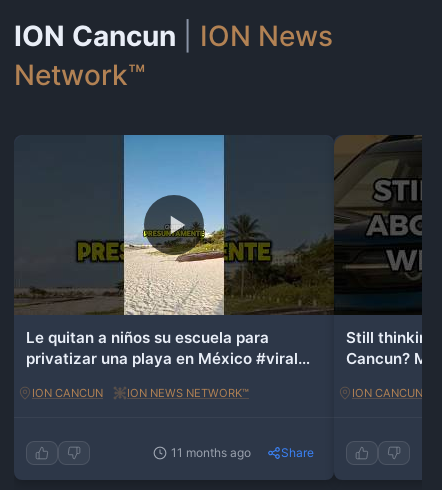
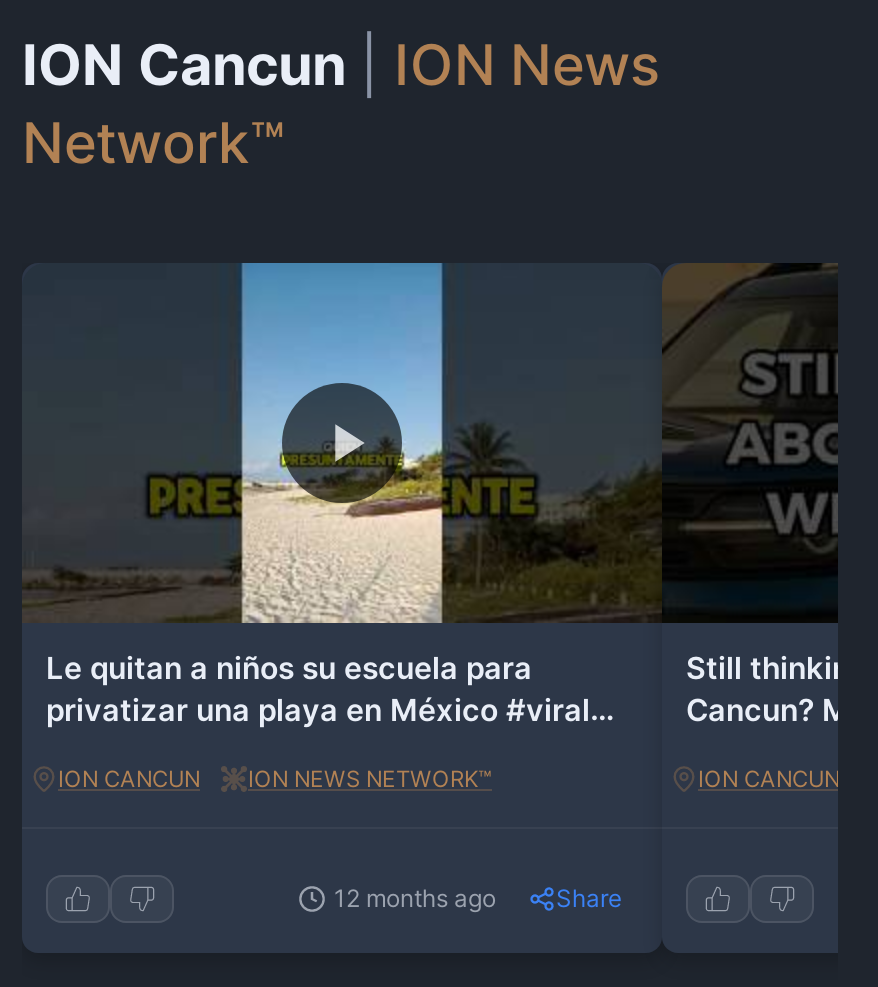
[171,445,314,460] 11 months ago Share -> [334,883,622,913] 12 months ago Share

